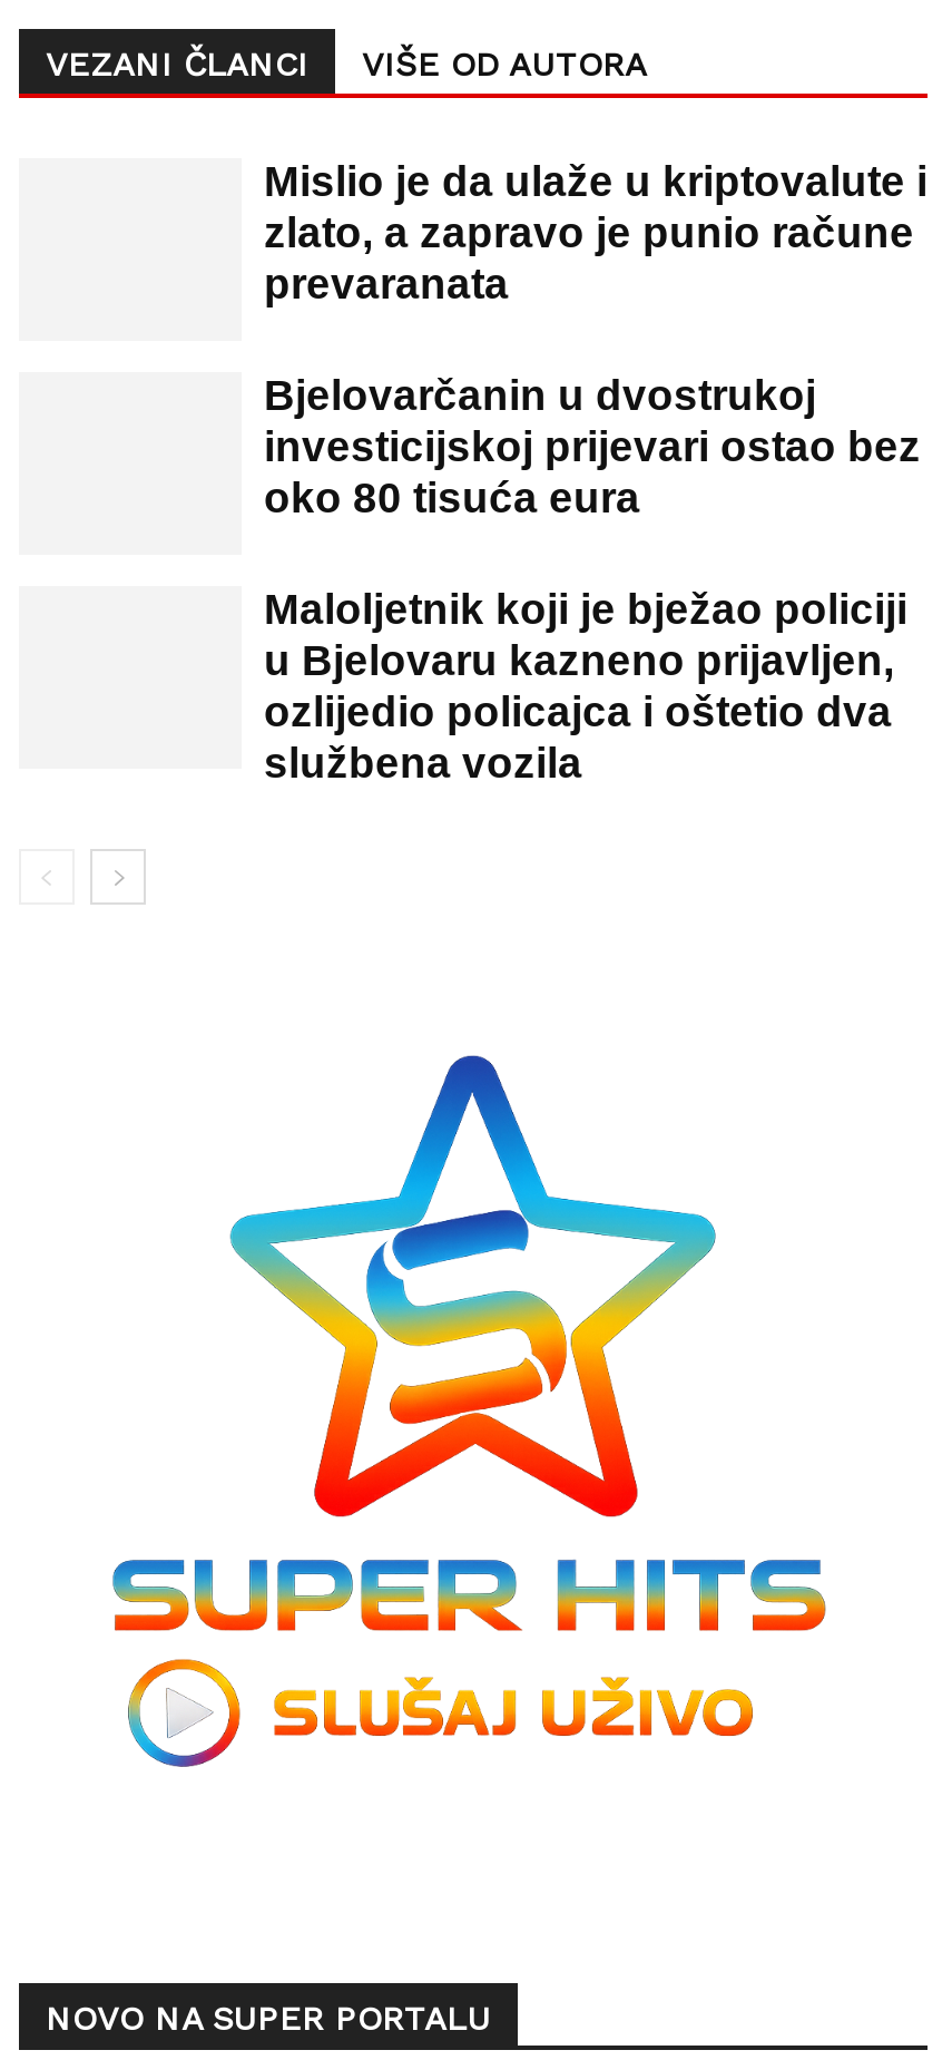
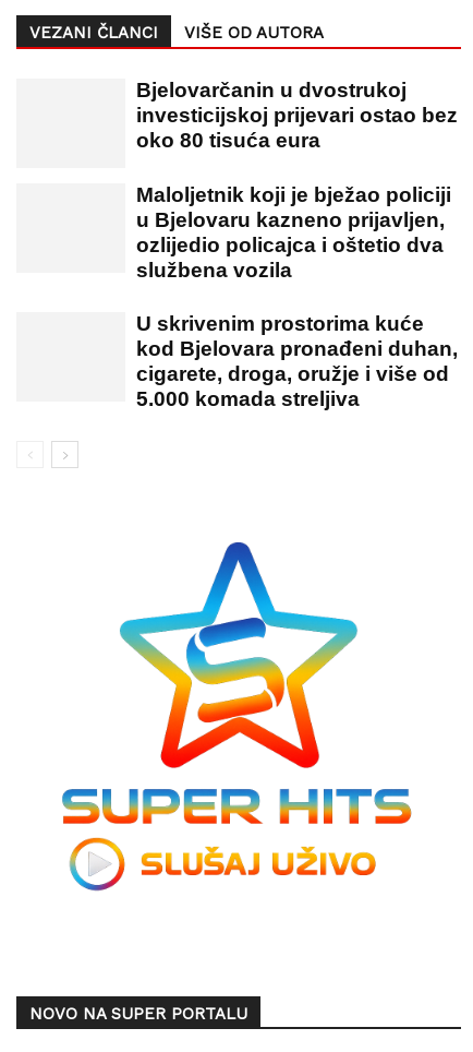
[264,157,928,306] Mislio je da ulaže u kriptovalute i | zlato, a zapravo je punio račune | prevaranata -> none
moved [264,371,921,785] -> [136,78,458,281]: Bjelovarčanin u dvostrukoj | investicijskoj prijevari ostao bez | oko 80 tisuća eura | Maloljetnik koji je bježao policiji | u Bjelovaru kazneno prijavljen, | ozlijedio policajca i oštetio dva | službena vozila
none -> [136,312,458,410] U skrivenim prostorima kuće | kod Bjelovara pronađeni duhan, | cigarete, droga, oružje i više od | 5.000 komada streljiva

